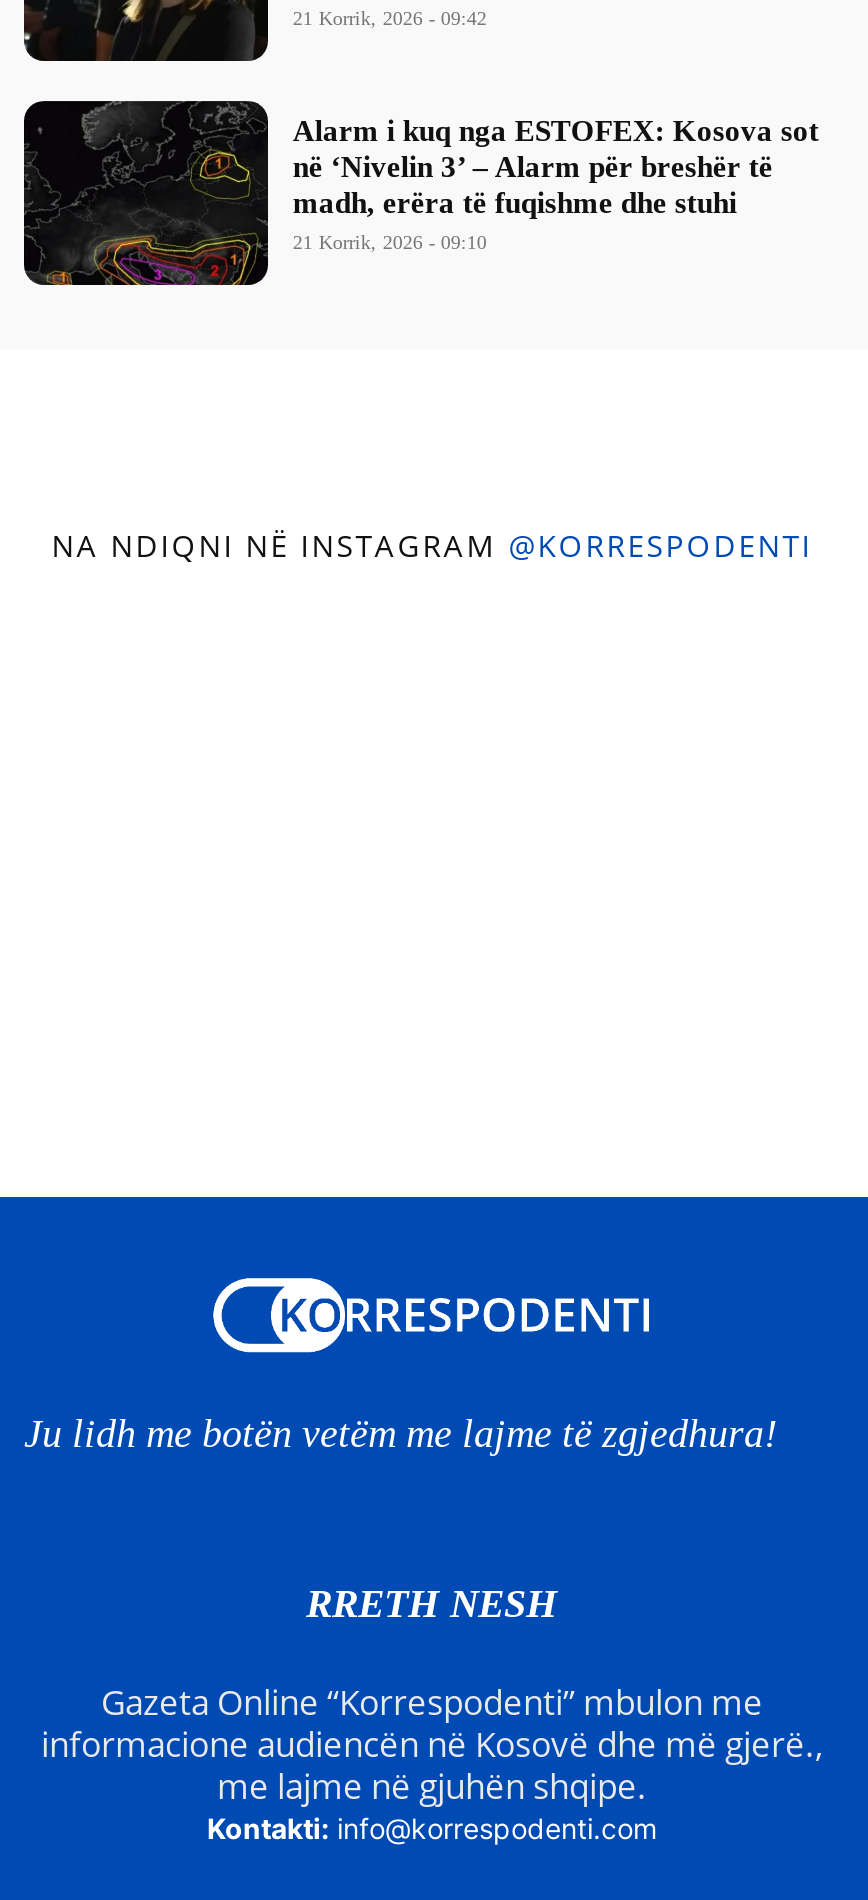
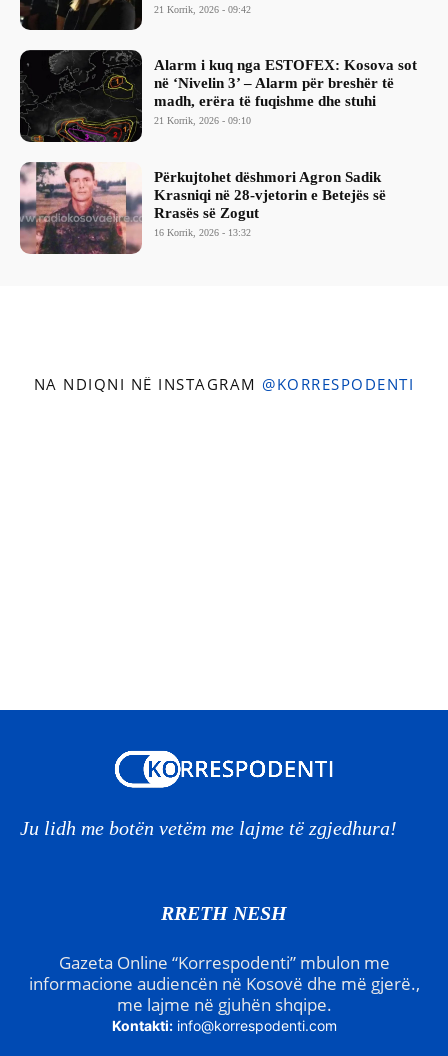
none -> [20,162,386,254] [image] | Përkujtohet dëshmori Agron Sadik | Krasniqi në 28-vjetorin e Betejës së | Rrasës së Zogut | 16 Korrik, 2026 - 13:32

